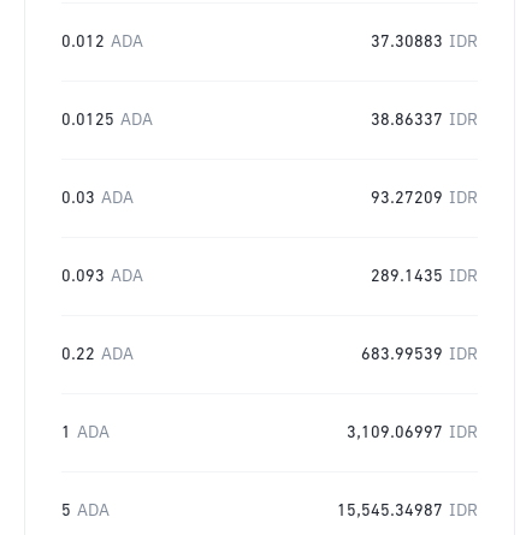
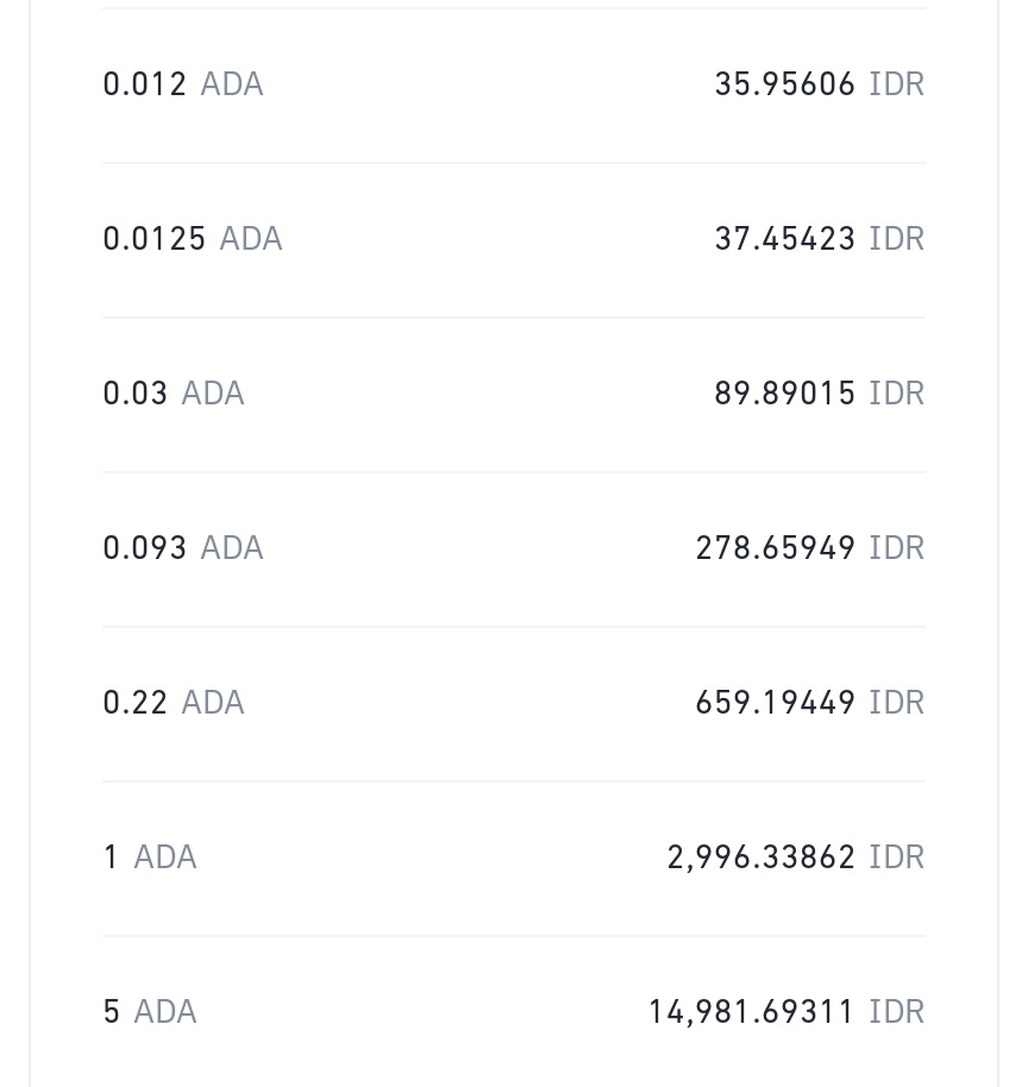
[371,34,478,50] 37.30883 IDR -> [714,69,926,102] 35.95606 IDR
[371,112,478,129] 38.86337 IDR -> [714,224,926,257] 37.45423 IDR
[371,190,478,207] 93.27209 IDR -> [714,378,926,411] 89.89015 IDR
[371,268,478,285] 289.1435 IDR -> [695,533,926,566] 278.65949 IDR
[361,346,478,363] 683.99539 IDR -> [695,687,926,721] 659.19449 IDR
[347,424,478,441] 3,109.06997 IDR -> [666,842,926,875] 2,996.33862 IDR
[337,503,478,519] 15,545.34987 IDR -> [647,997,926,1030] 14,981.69311 IDR

